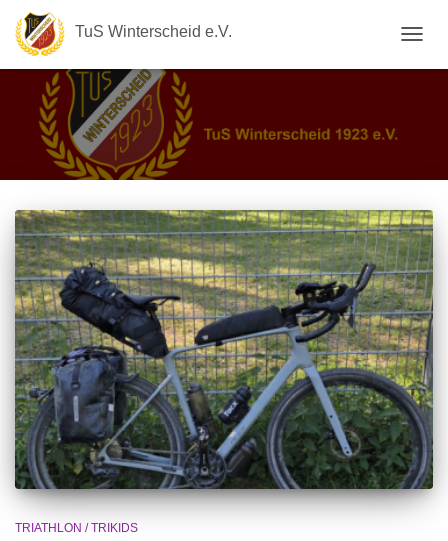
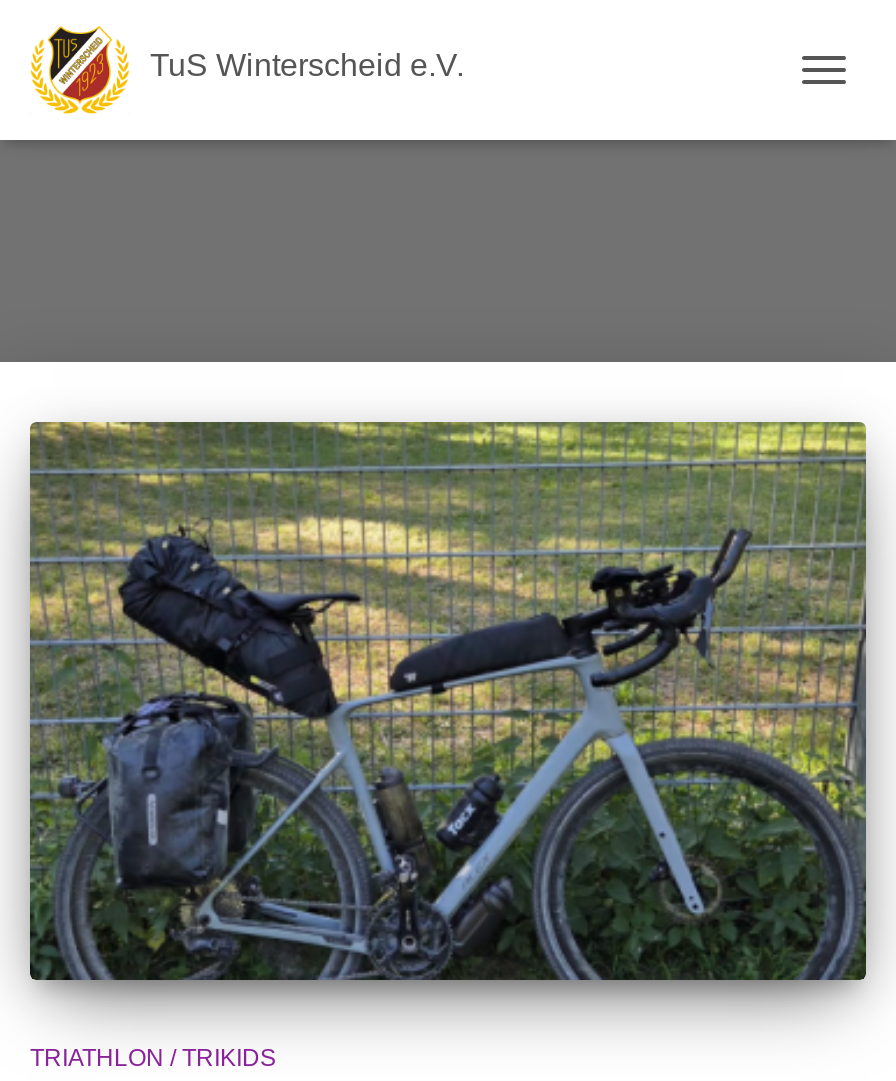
[3,68,445,181] [image] -> none

